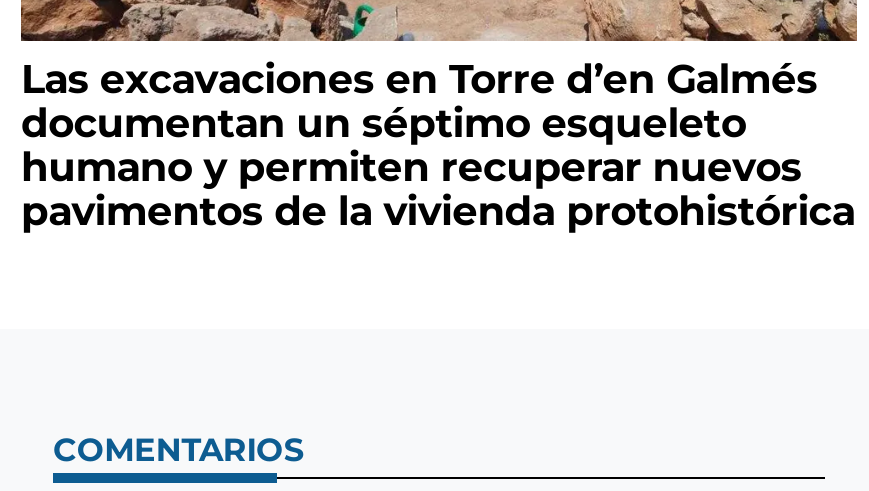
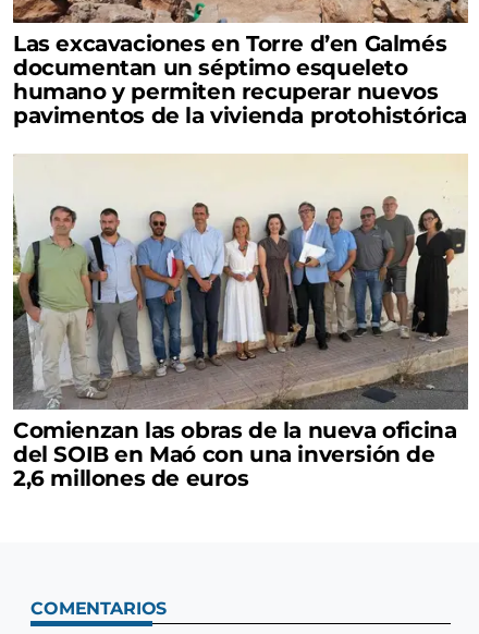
none -> [12,154,469,491] [image] | Comienzan las obras de la nueva oficina | del SOIB en Maó con una inversión de | 2,6 millones de euros

